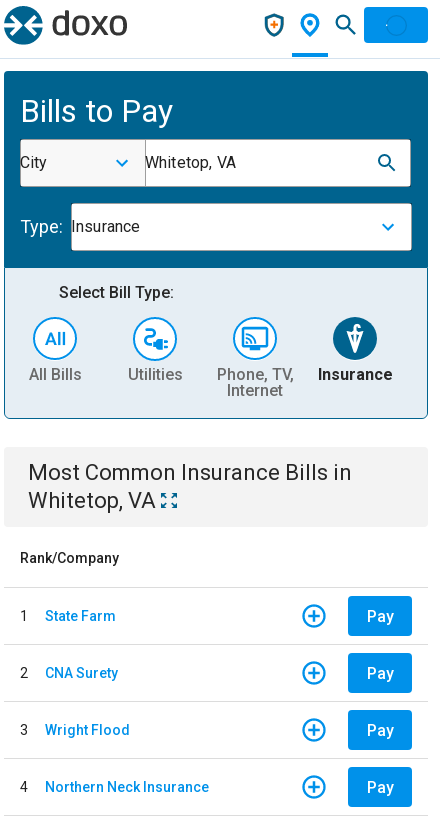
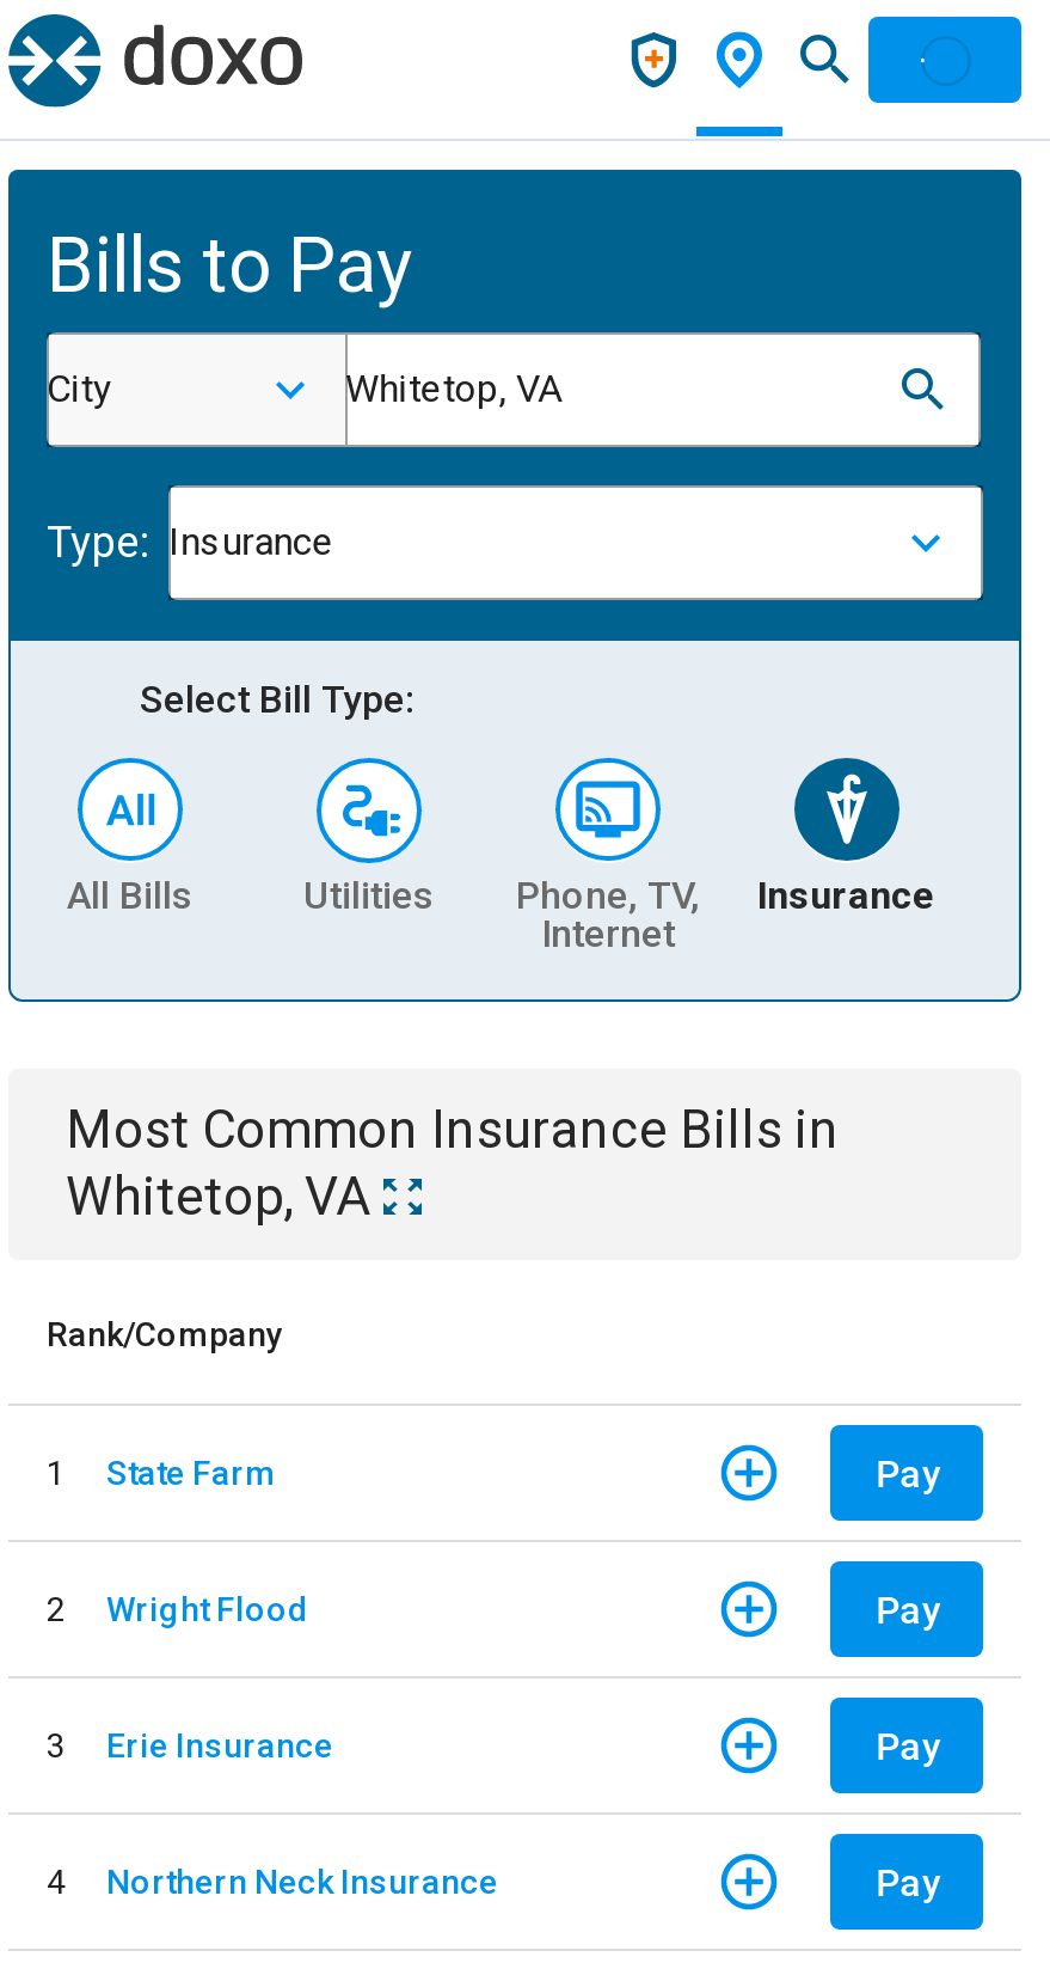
[45,664,118,680] CNA Surety -> none
moved [45,721,130,737] -> [106,1589,309,1627]: Wright Flood
none -> [106,1725,333,1763] Erie Insurance

